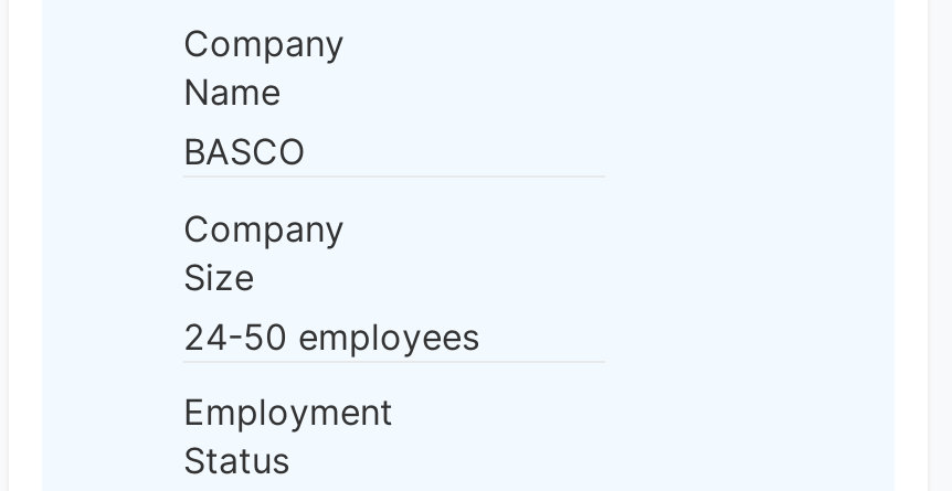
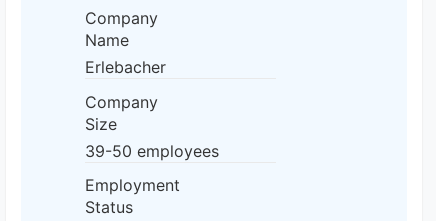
[183,130,305,174] BASCO -> [85,57,166,77] Erlebacher
[183,313,479,357] 24-50 employees -> [85,140,219,160] 39-50 employees

